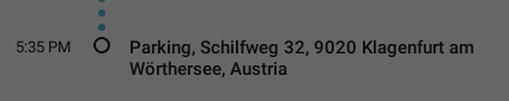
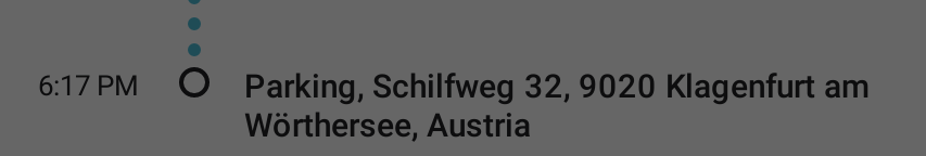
[16,38,71,56] 5:35 PM -> [38,70,138,102] 6:17 PM

